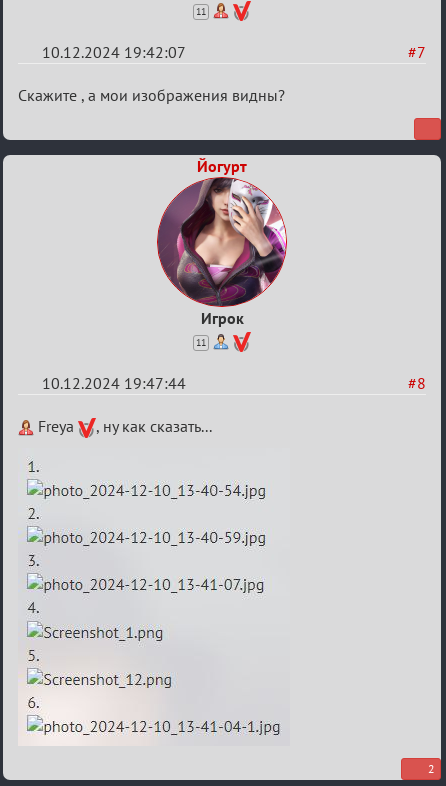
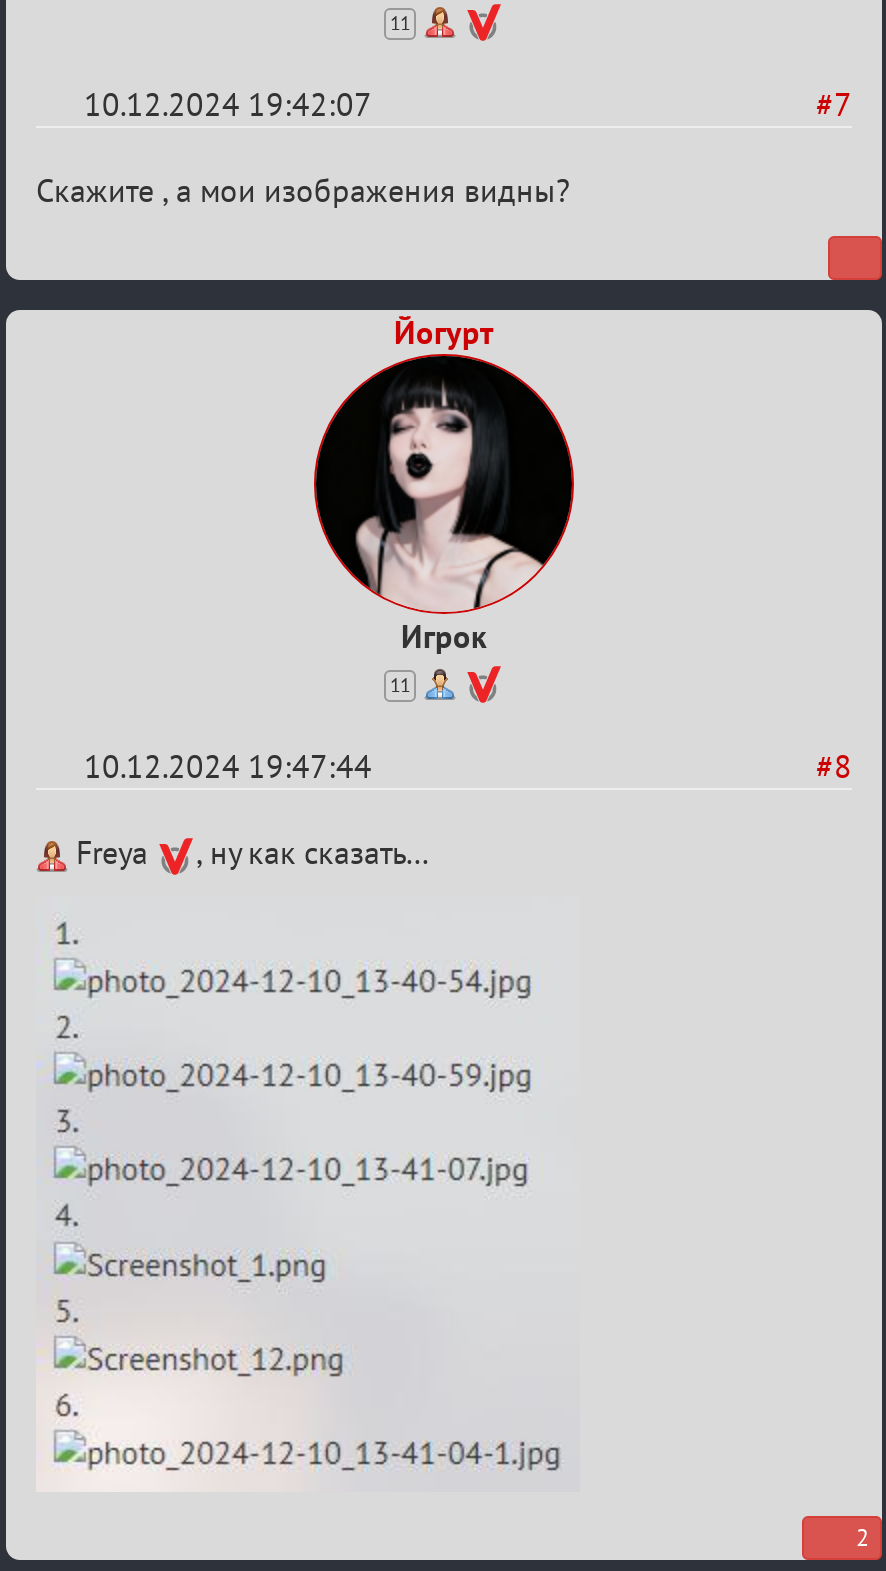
[157,179,287,306] [image] -> [314,358,574,612] [image]

